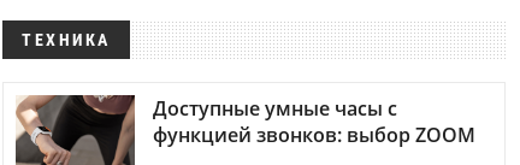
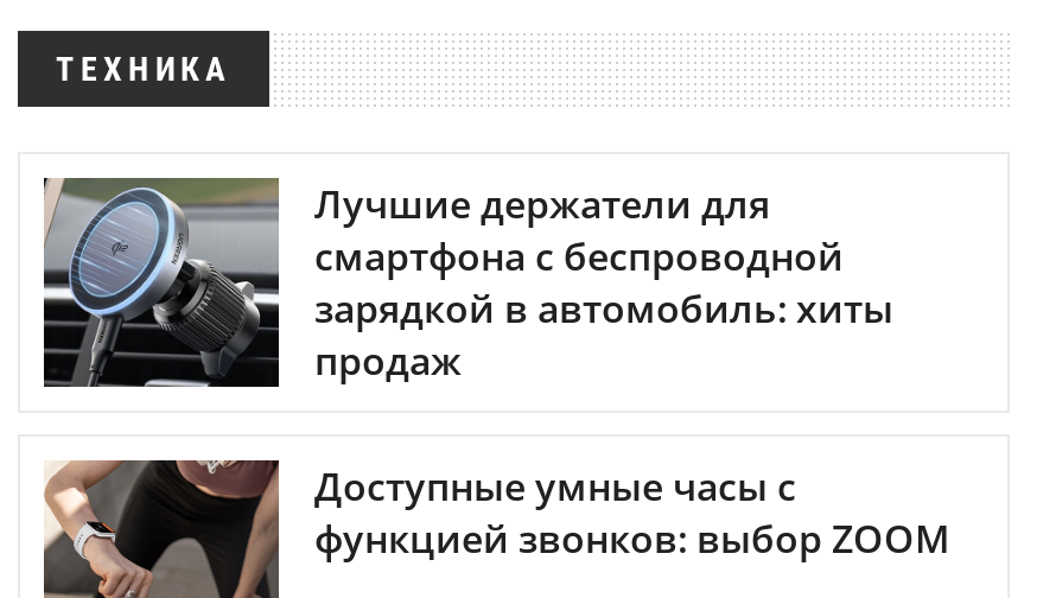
none -> [42,176,893,389] [image] | Лучшие держатели для | смартфона с беспроводной | зарядкой в автомобиль: хиты | продаж

